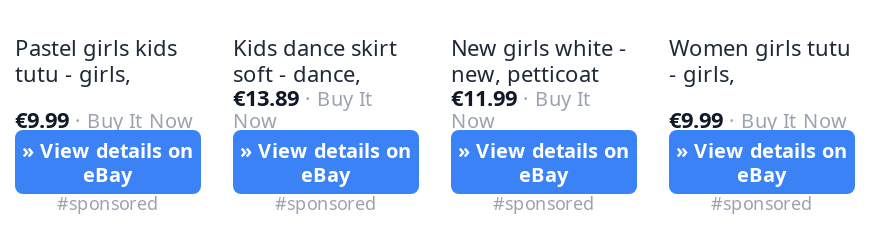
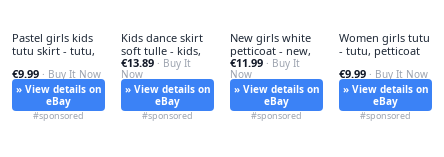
[451,31,627,87] New girls white - | new, petticoat -> [230,29,311,57] New girls white | petticoat - new,
[15,57,131,87] tutu - girls, -> [12,42,95,57] tutu skirt - tutu,
[233,57,361,87] soft - dance, -> [121,42,201,57] soft tulle - kids,
[669,57,735,87] - girls, -> [339,42,420,57] - tutu, petticoat

